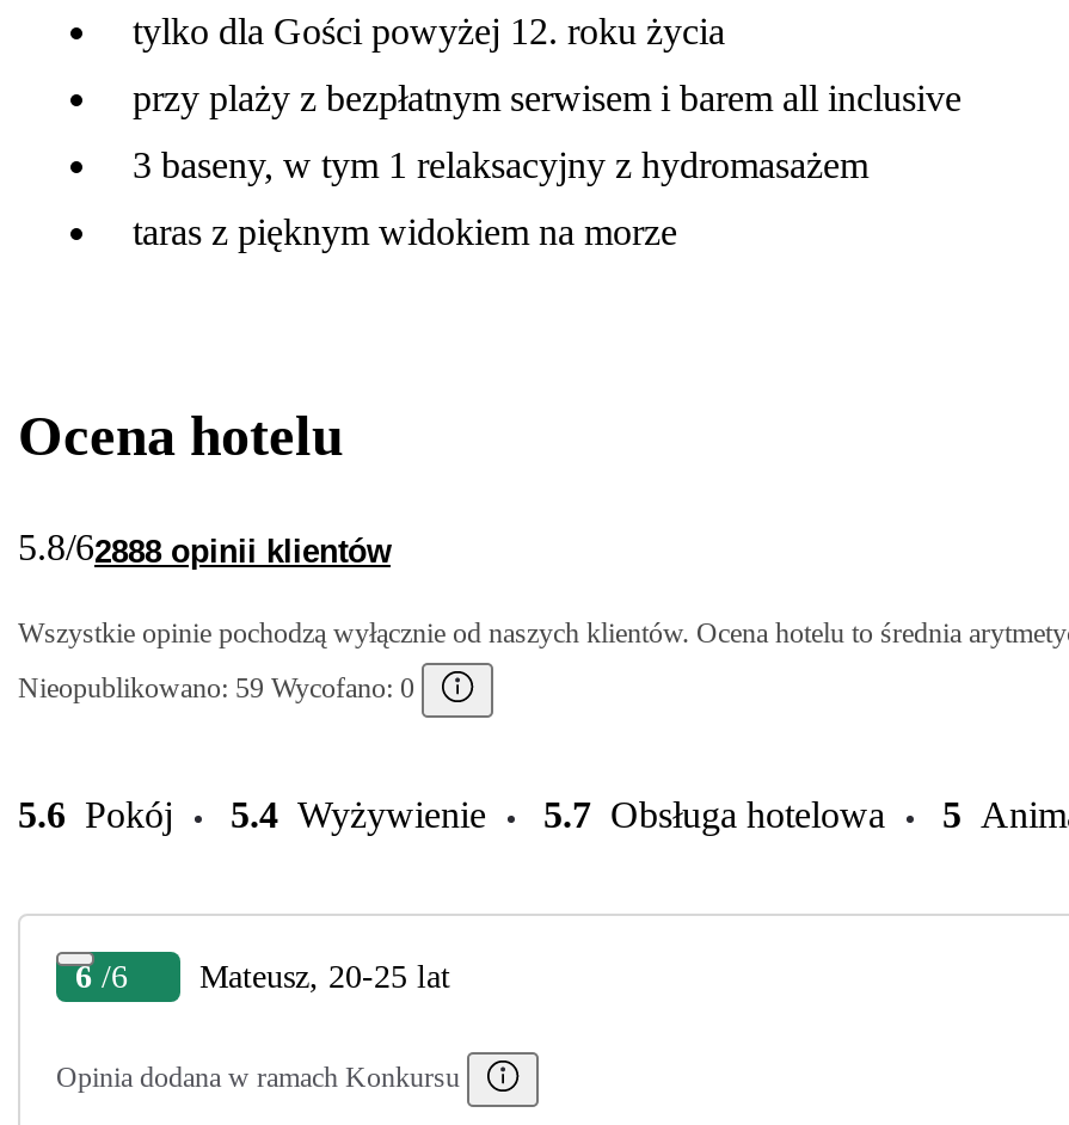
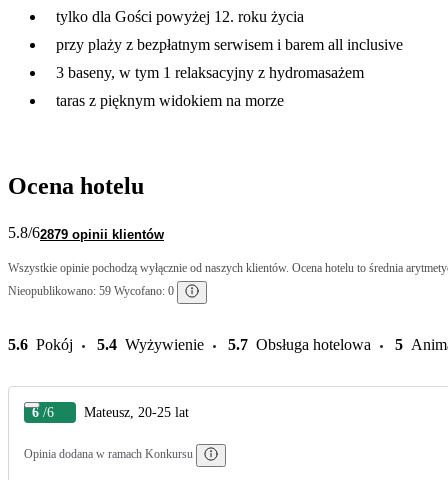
[18,528,391,571] 5.8/62888 opinii klientów -> [8,224,164,242] 5.8/62879 opinii klientów

